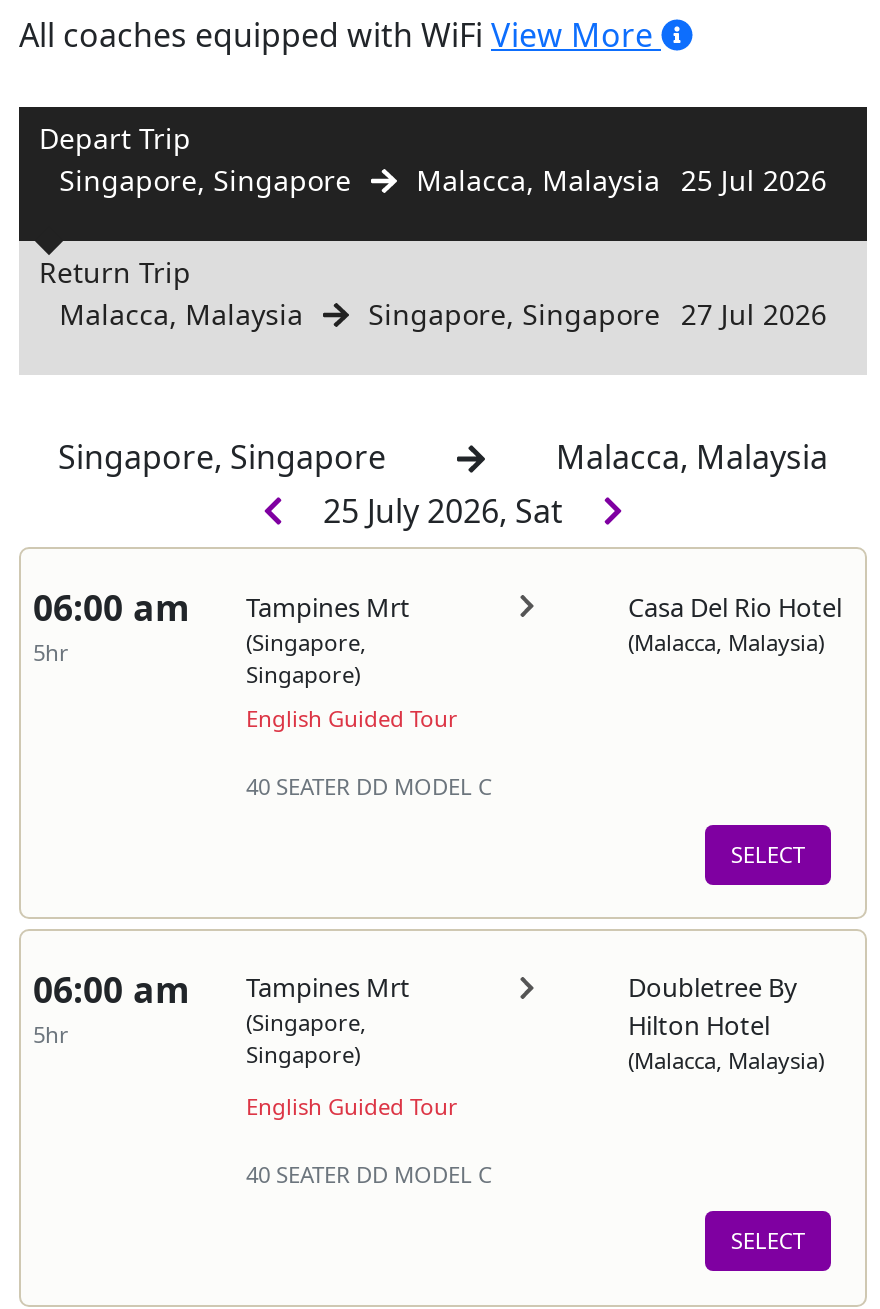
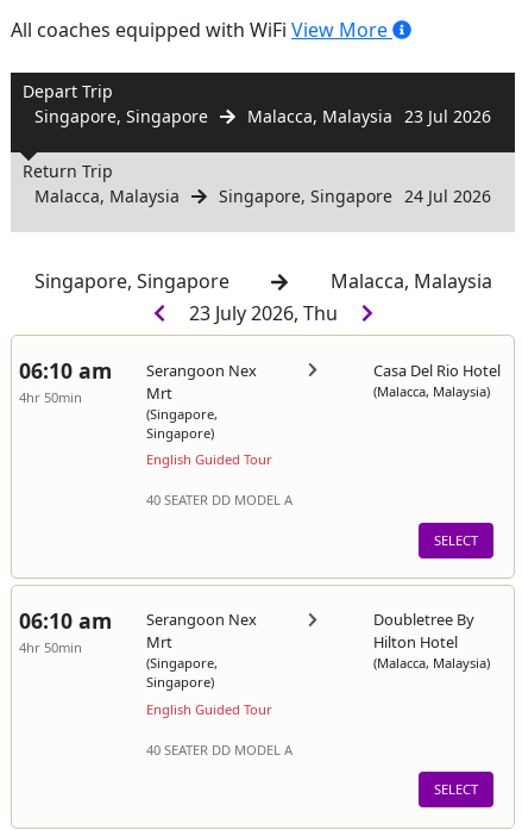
[416,161,827,199] Malacca, Malaysia 25 Jul 2026 -> [247,105,491,127] Malacca, Malaysia 23 Jul 2026
[368,295,827,333] Singapore, Singapore 27 Jul 2026 -> [218,185,491,207] Singapore, Singapore 24 Jul 2026
[323,489,563,533] 25 July 2026, Sat -> [188,300,337,326] 23 July 2026, Thu
[33,584,189,668] 06:00 am | 5hr -> [19,357,112,407] 06:10 am | 4hr 50min
[246,588,410,624] Tampines Mrt -> [146,359,256,403] Serangoon Nex | Mrt
[246,771,492,801] 40 SEATER DD MODEL C -> [146,490,292,508] 40 SEATER DD MODEL A
[33,965,189,1049] 06:00 am | 5hr -> [19,606,112,656] 06:10 am | 4hr 50min
[246,970,410,1006] Tampines Mrt -> [146,609,256,653] Serangoon Nex | Mrt
[246,1159,492,1189] 40 SEATER DD MODEL C -> [146,740,292,758] 40 SEATER DD MODEL A

